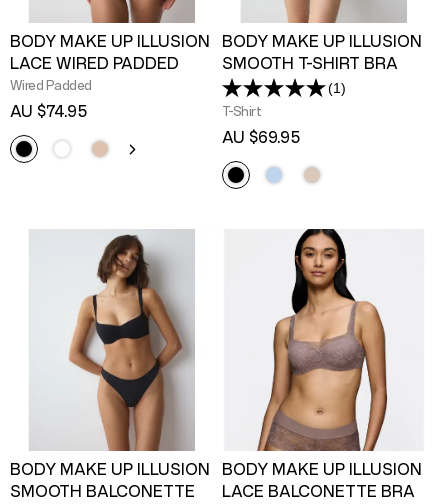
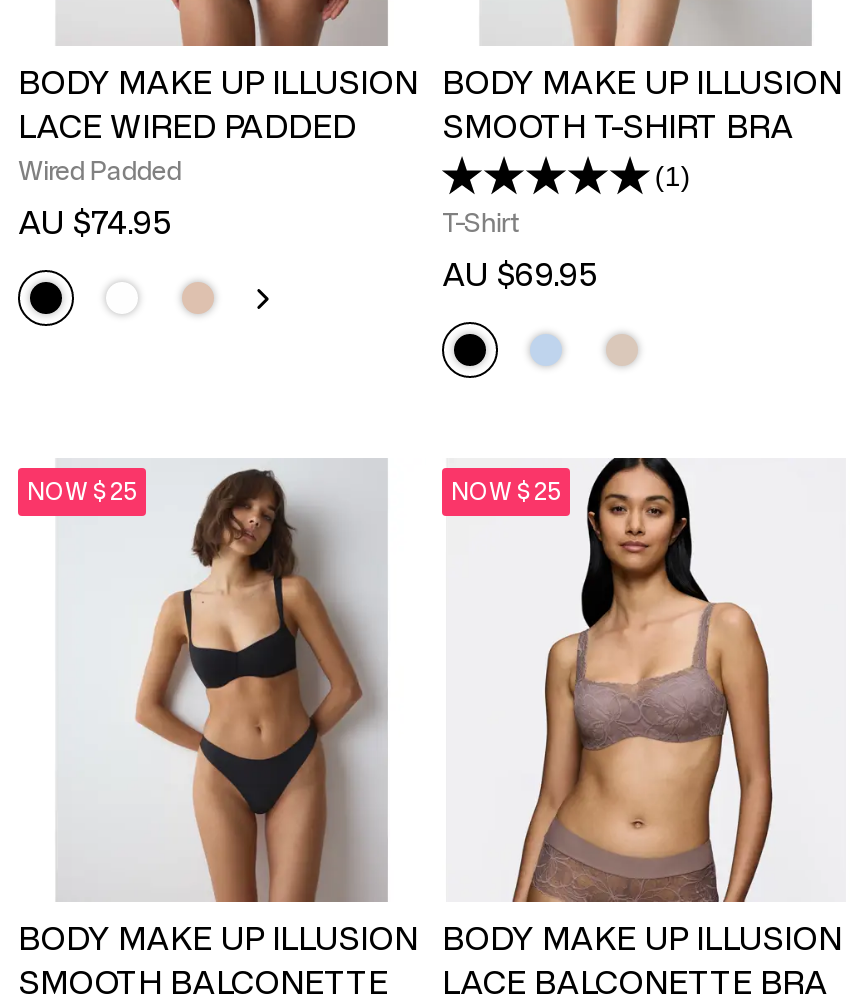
none -> [27,481,137,505] NOW $25
none -> [451,481,561,505] NOW $25

